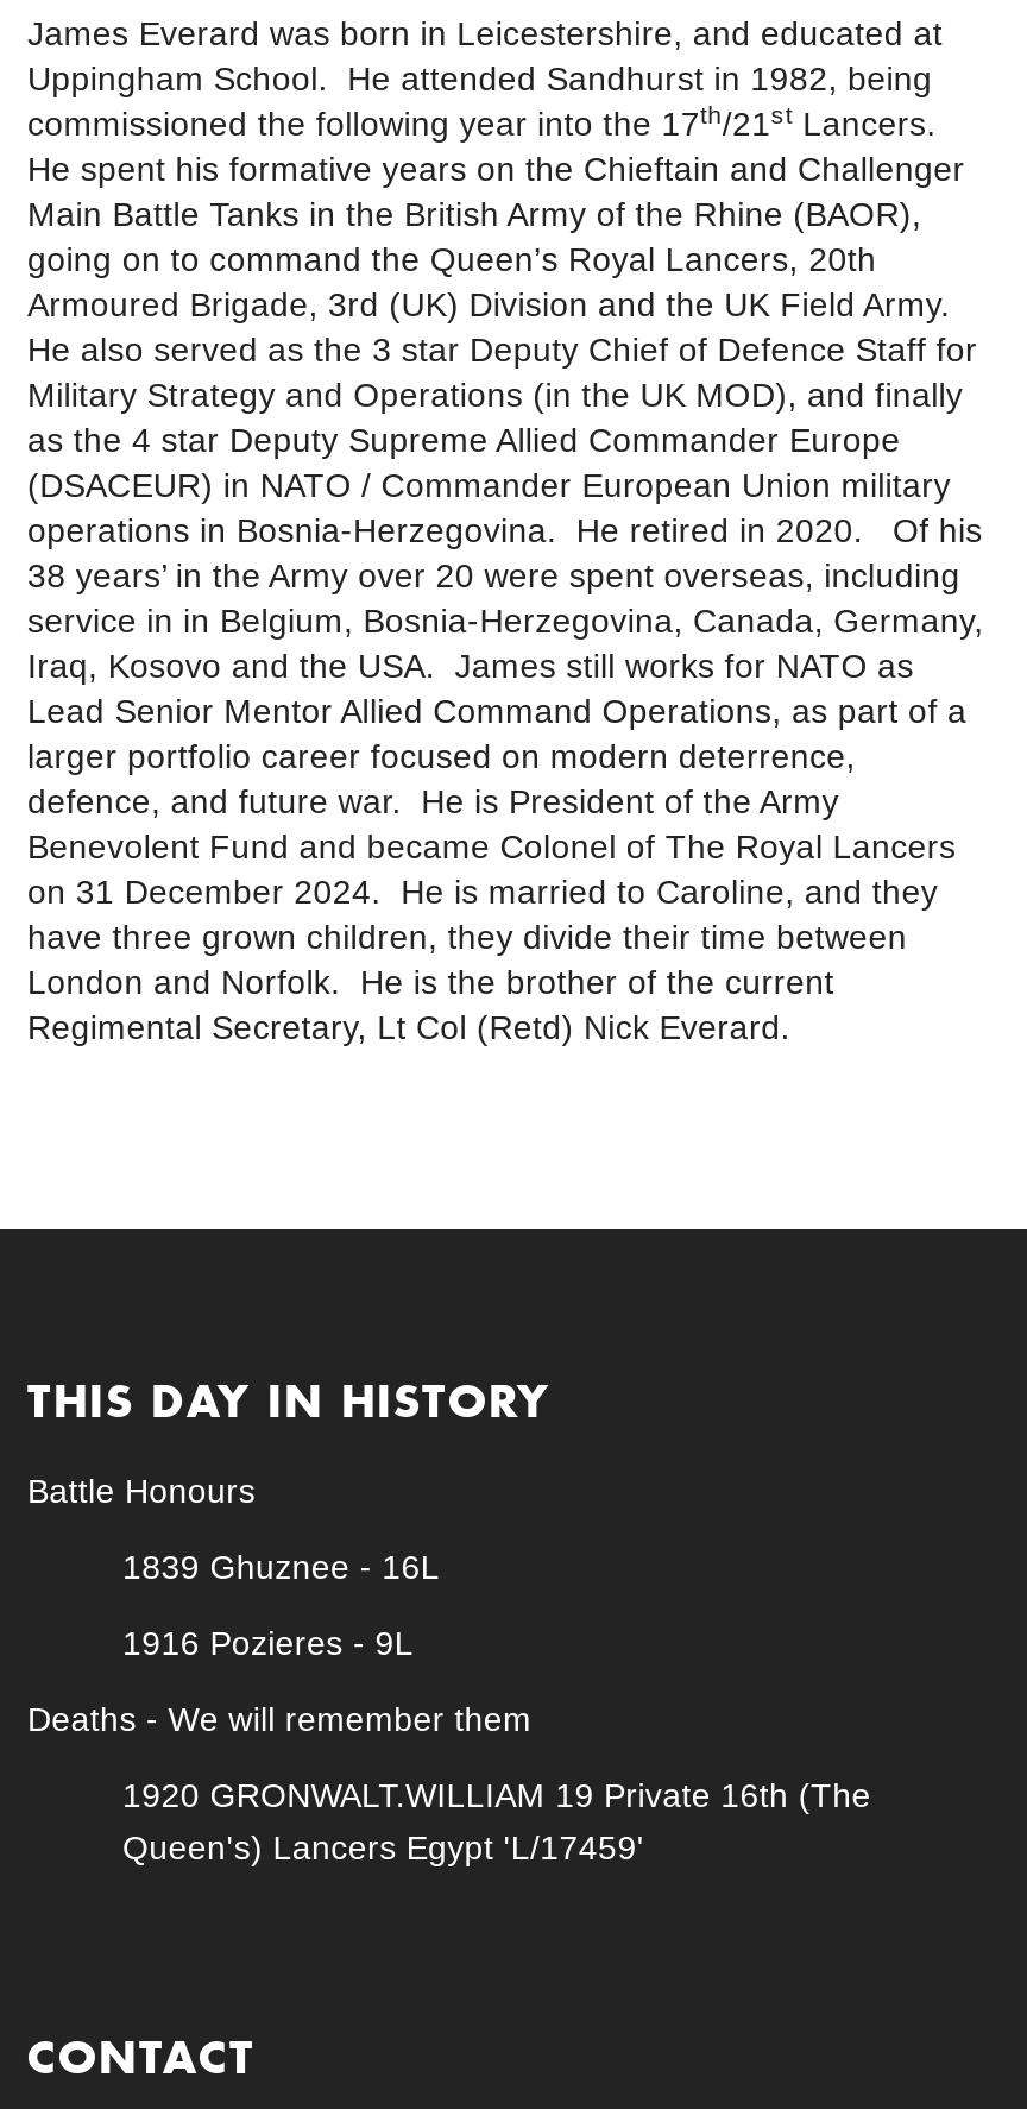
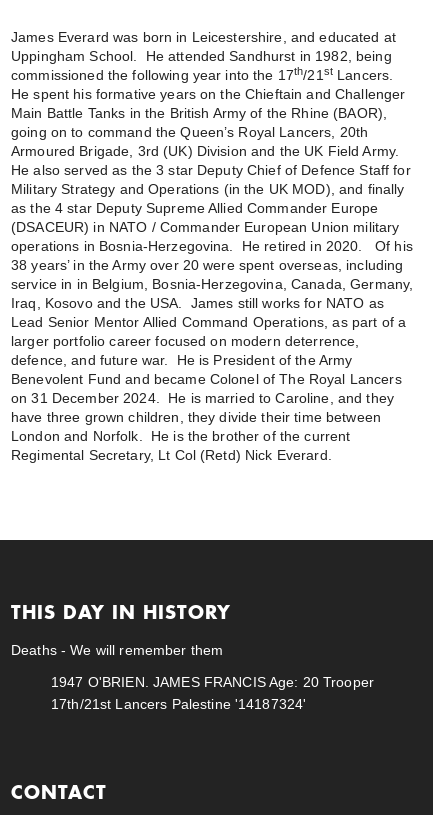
[27,1472,440,1662] Battle Honours | 1839 Ghuznee - 16L | 1916 Pozieres - 9L -> none
[122,1776,871,1866] 1920 GRONWALT.WILLIAM 19 Private 16th (The | Queen's) Lancers Egypt 'L/17459' -> [51,674,374,712] 1947 O'BRIEN. JAMES FRANCIS Age: 20 Trooper | 17th/21st Lancers Palestine '14187324'

